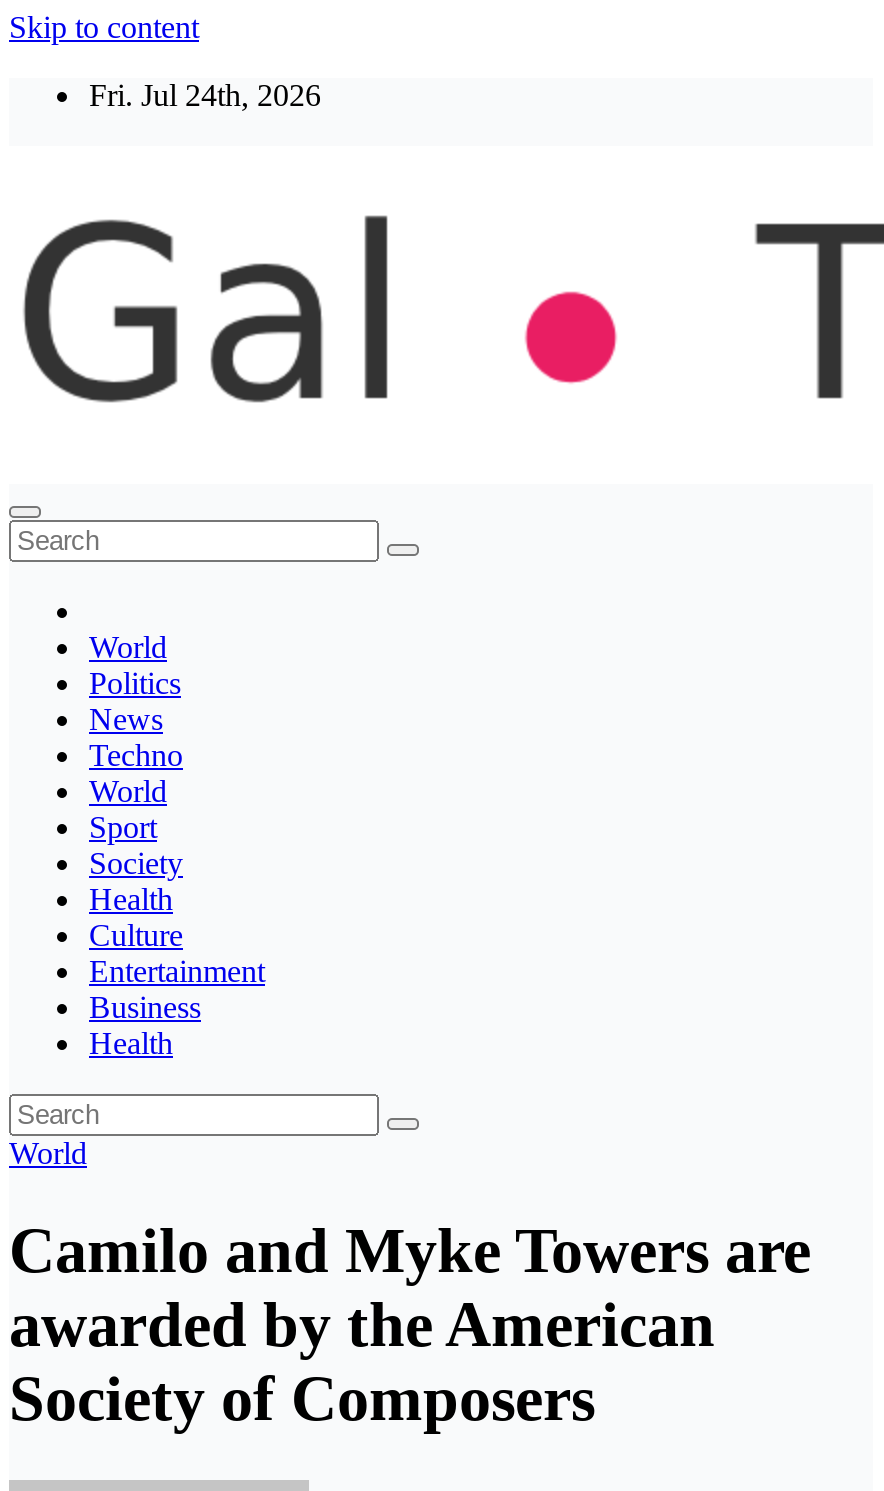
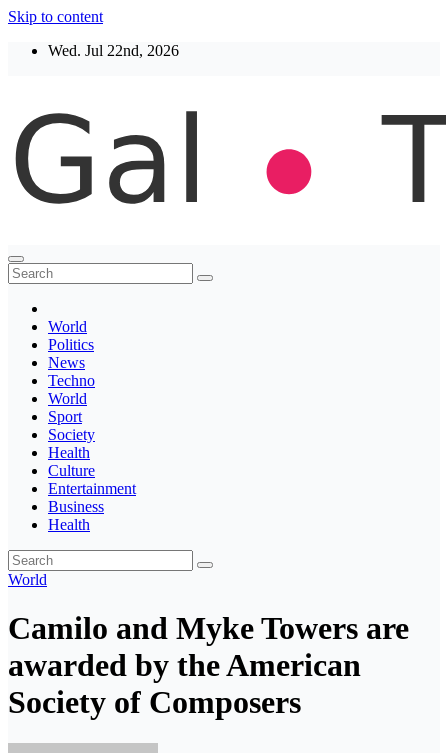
[89,78,321,112] Fri. Jul 24th, 2026 -> [48,42,179,59] Wed. Jul 22nd, 2026

